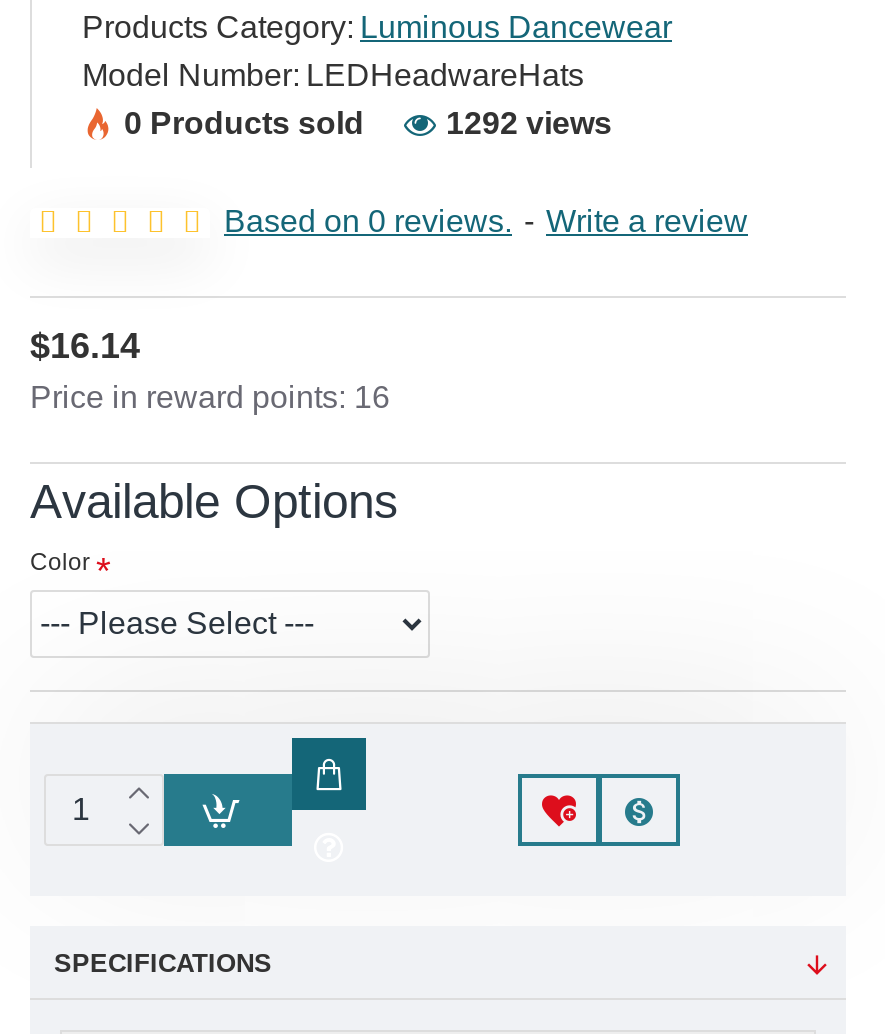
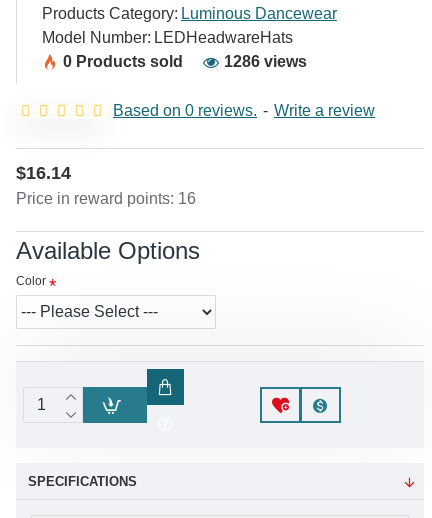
[446,106,612,140] 1292 views -> [224,53,307,70] 1286 views

